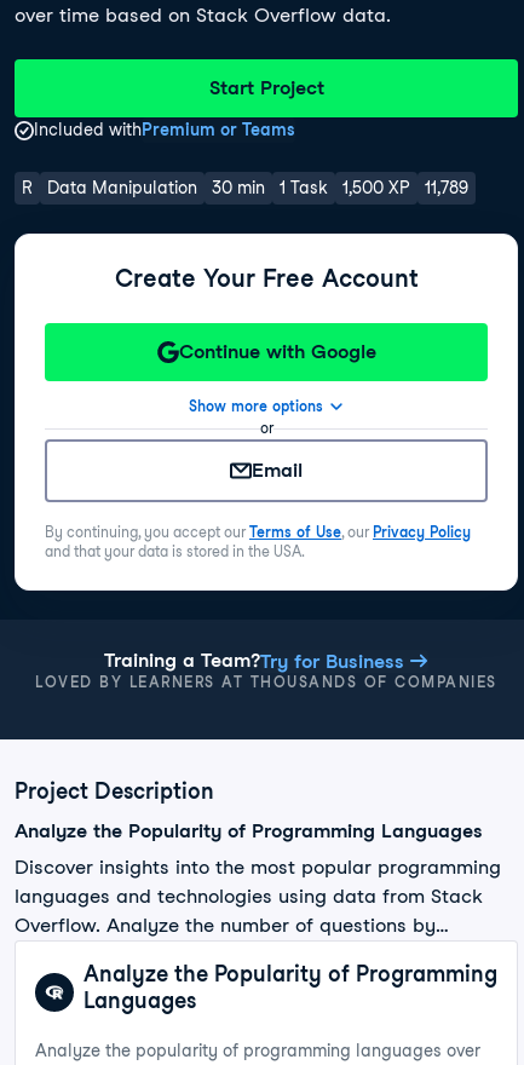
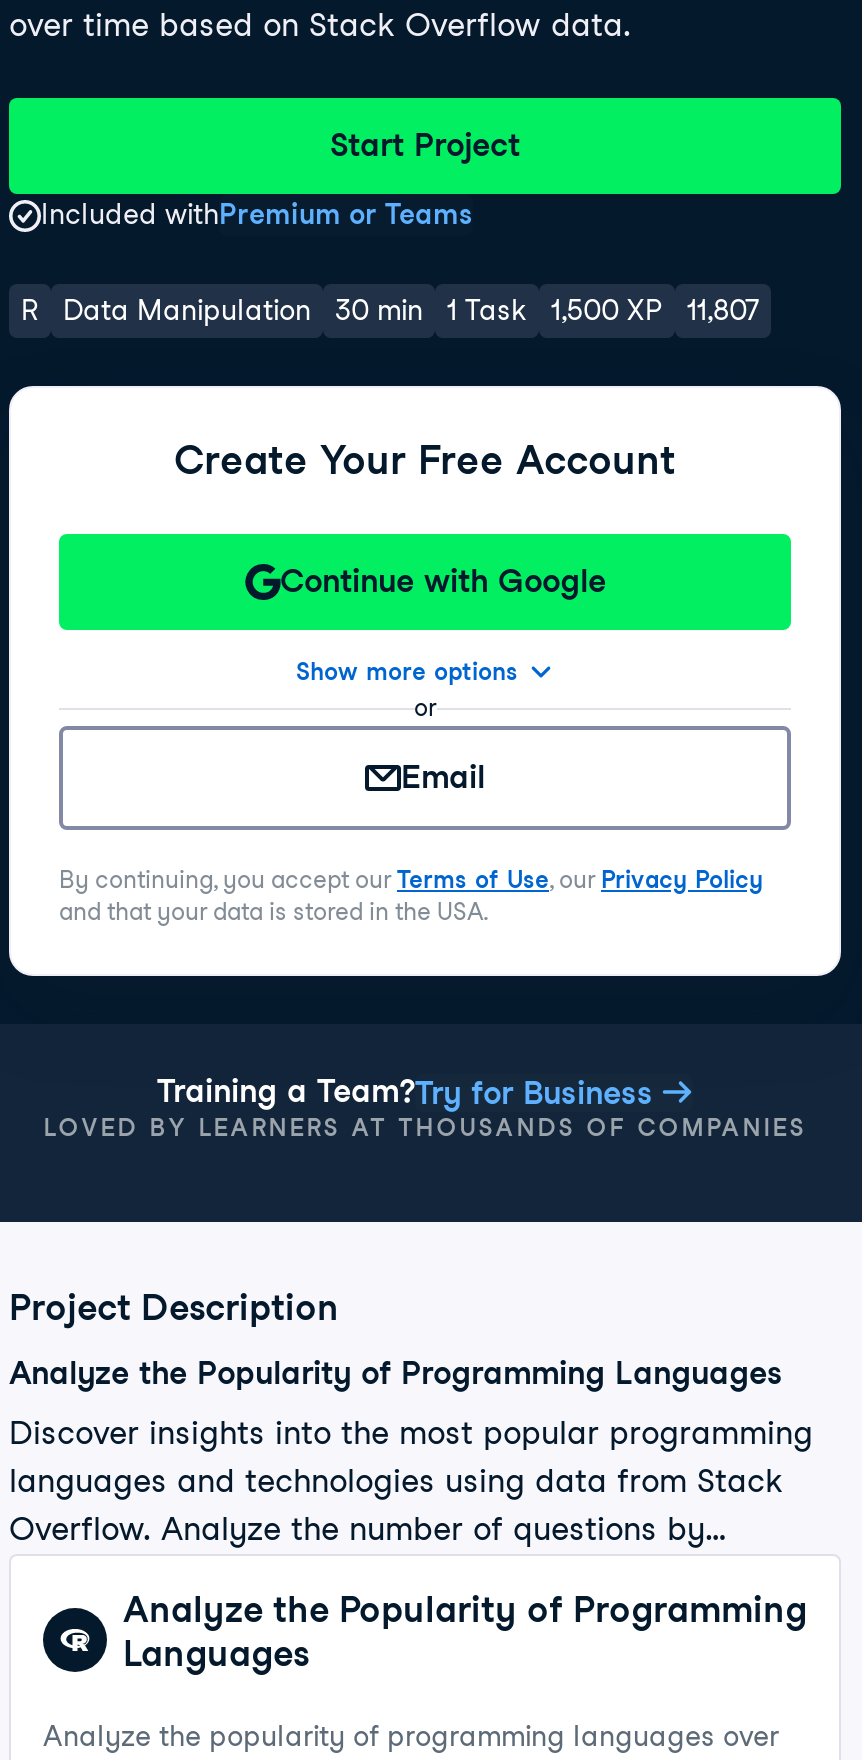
[22,178,468,197] R Data Manipulation 30 min 1 Task 1,500 XP 11,789 -> [21,294,759,326] R Data Manipulation 30 min 1 Task 1,500 XP 11,807

